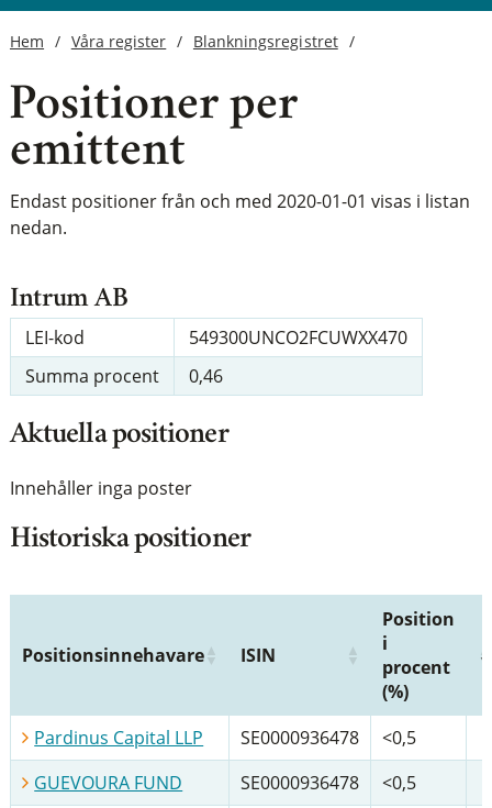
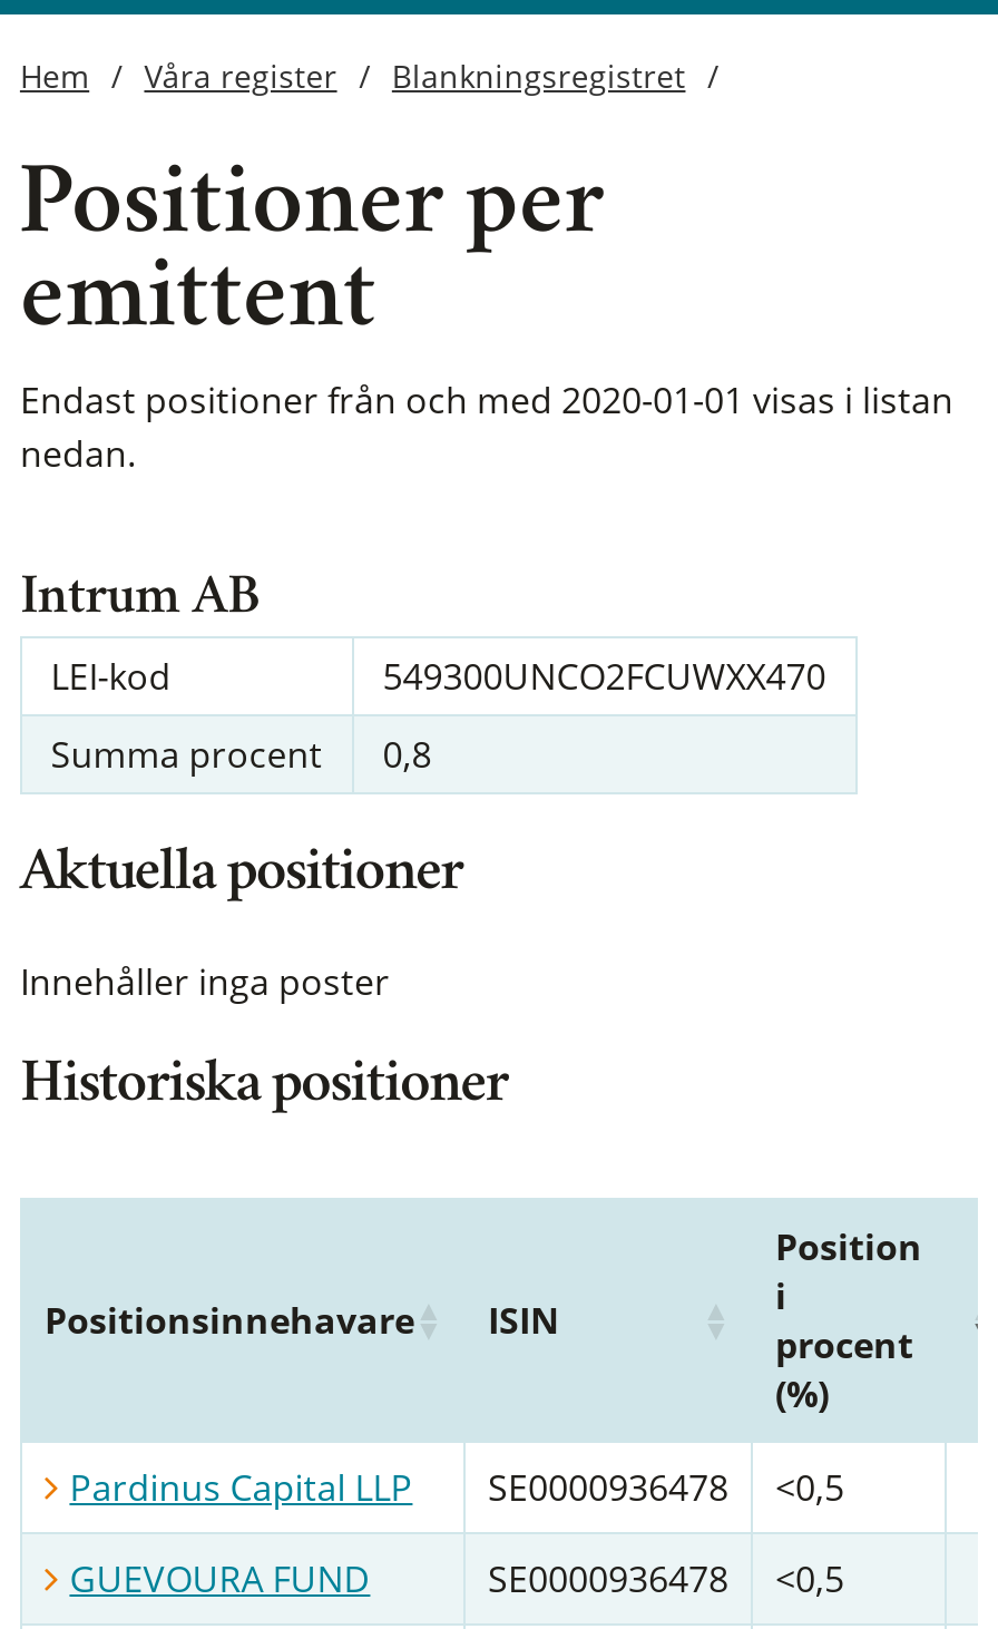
[25,364,223,388] Summa procent 0,46 -> [51,729,432,778] Summa procent 0,8

